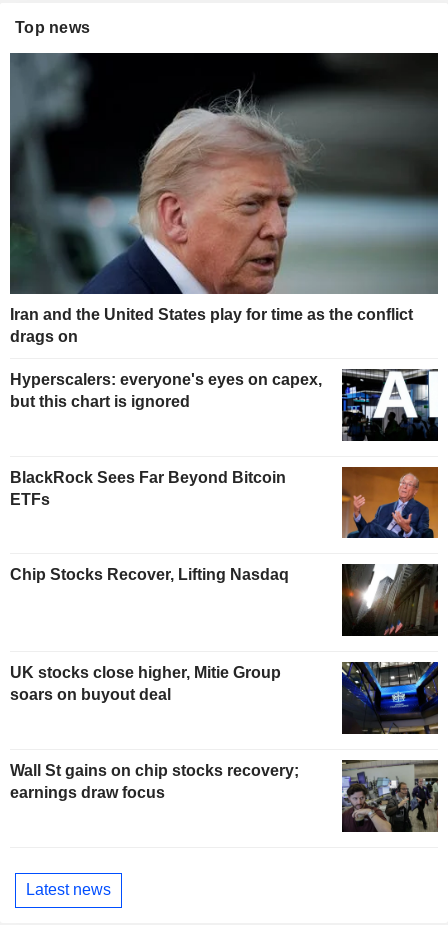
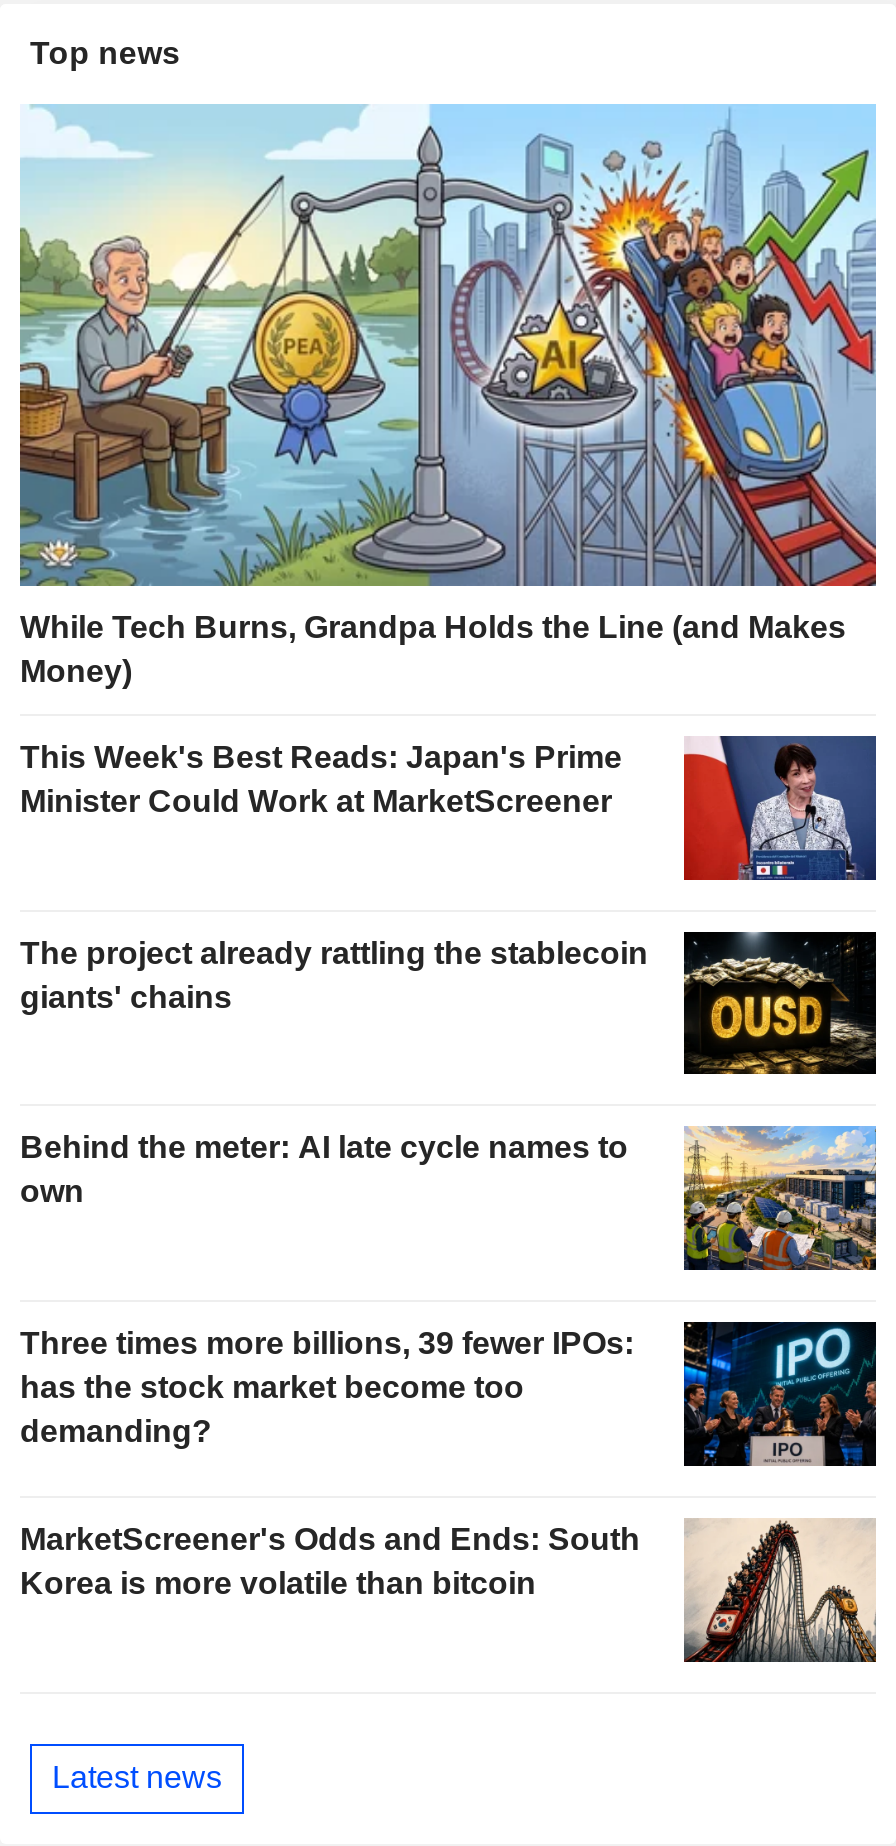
[9,52,439,345] [image] | Iran and the United States play for time as the conflict | drags on -> [18,104,876,687] [image] | While Tech Burns, Grandpa Holds the Line (and Makes | Money)
[10,368,438,442] [image] | Hyperscalers: everyone's eyes on capex, | but this chart is ignored -> [20,736,878,882] [image] | This Week's Best Reads: Japan's Prime | Minister Could Work at MarketScreener
[10,468,286,507] BlackRock Sees Far Beyond Bitcoin | ETFs -> [20,935,648,1013] The project already rattling the stablecoin | giants' chains
[341,466,439,539] [image] -> [682,930,878,1076] [image]
[10,566,289,583] Chip Stocks Recover, Lifting Nasdaq -> [20,1131,628,1209] Behind the meter: AI late cycle names to | own
[341,563,439,637] [image] -> [682,1124,878,1272] [image]
[10,664,281,703] UK stocks close higher, Mitie Group | soars on buyout deal -> [20,1326,634,1448] Three times more billions, 39 fewer IPOs: | has the stock market become too | demanding?
[341,661,439,734] [image] -> [682,1320,878,1466] [image]
[10,762,299,801] Wall St gains on chip stocks recovery; | earnings draw focus -> [20,1522,640,1600] MarketScreener's Odds and Ends: South | Korea is more volatile than bitcoin
[342,759,439,832] [image] -> [684,1518,876,1662] [image]

